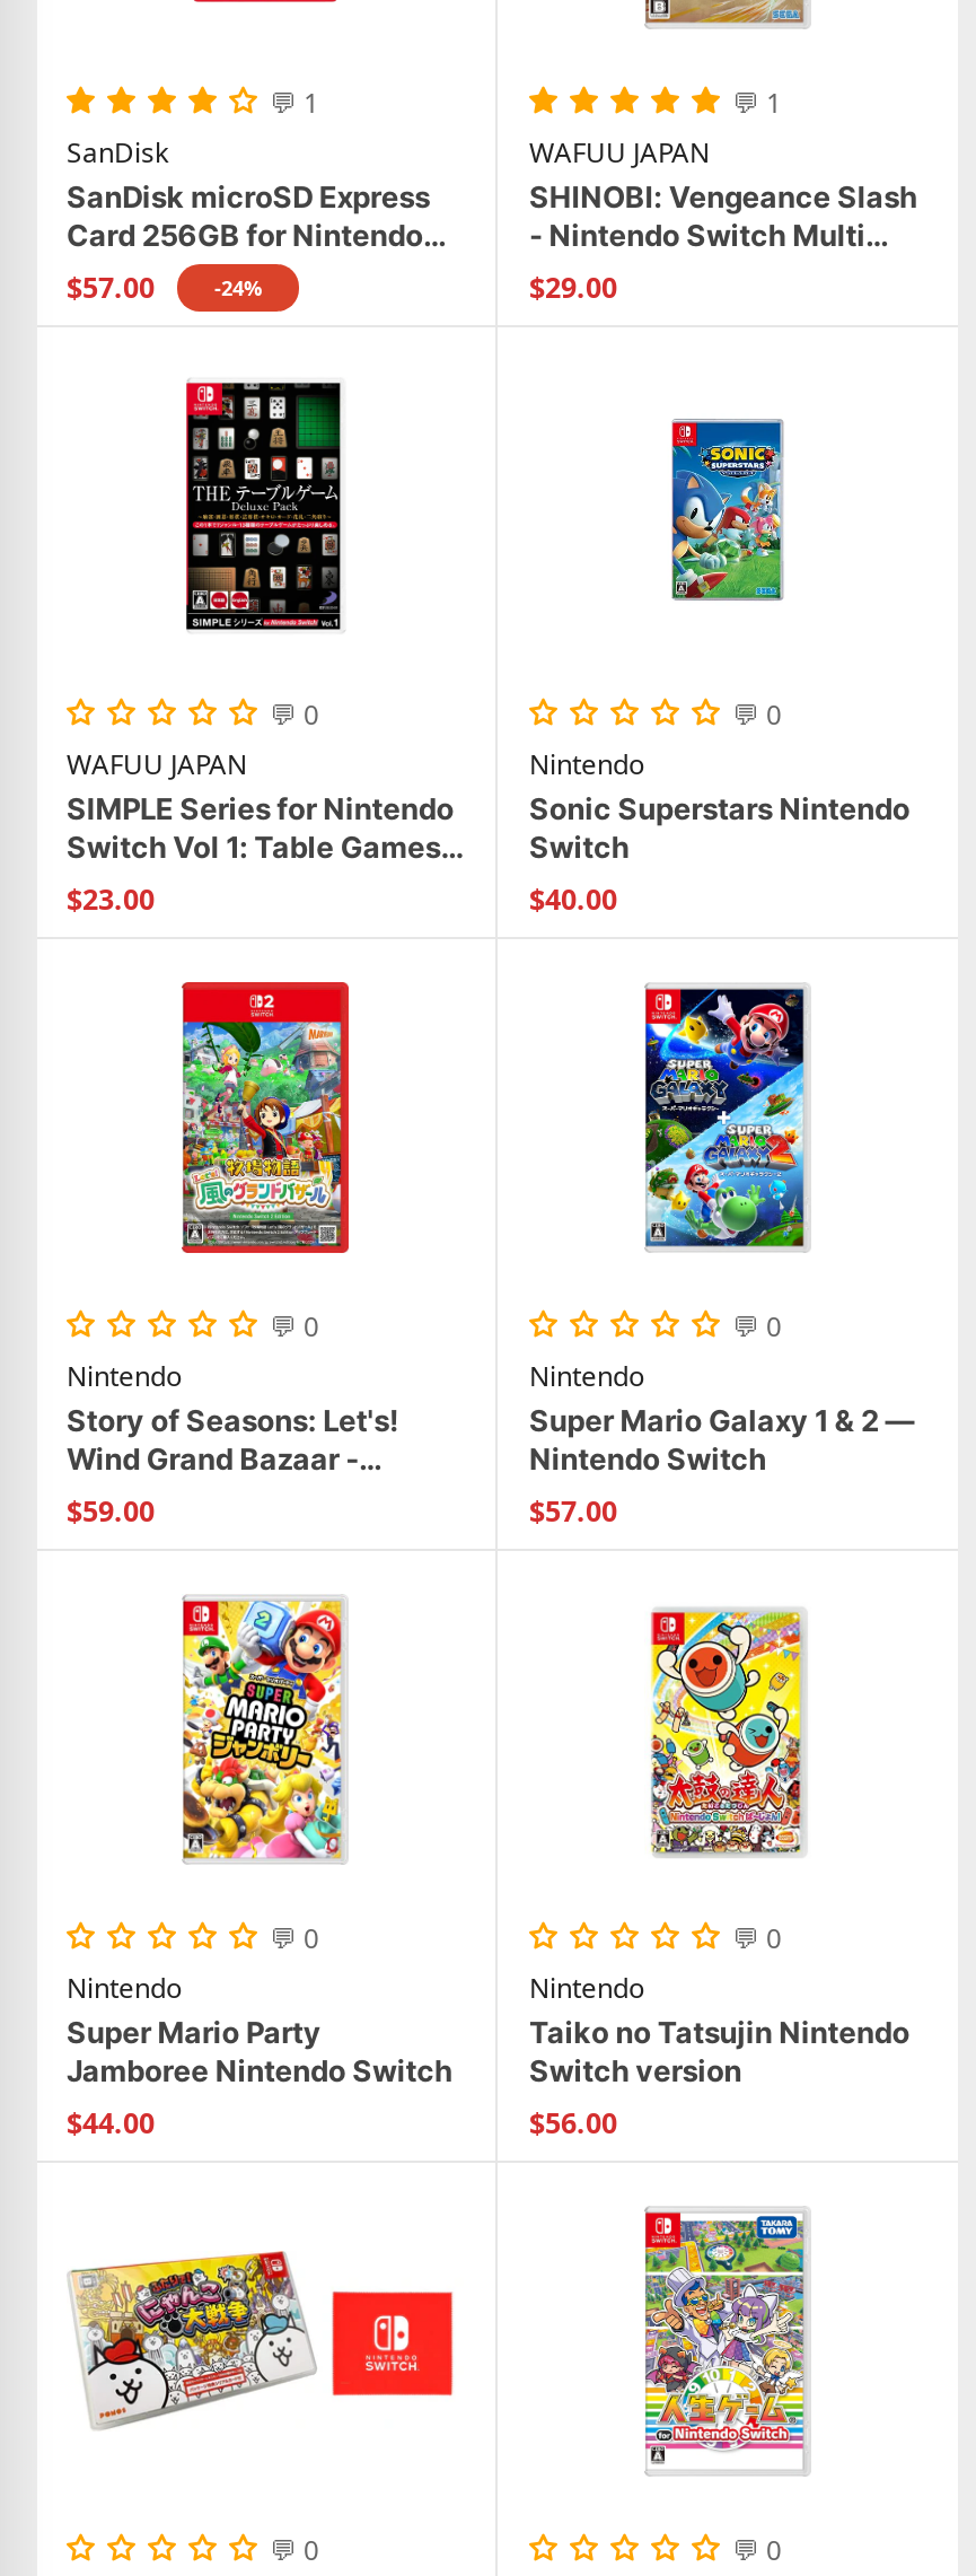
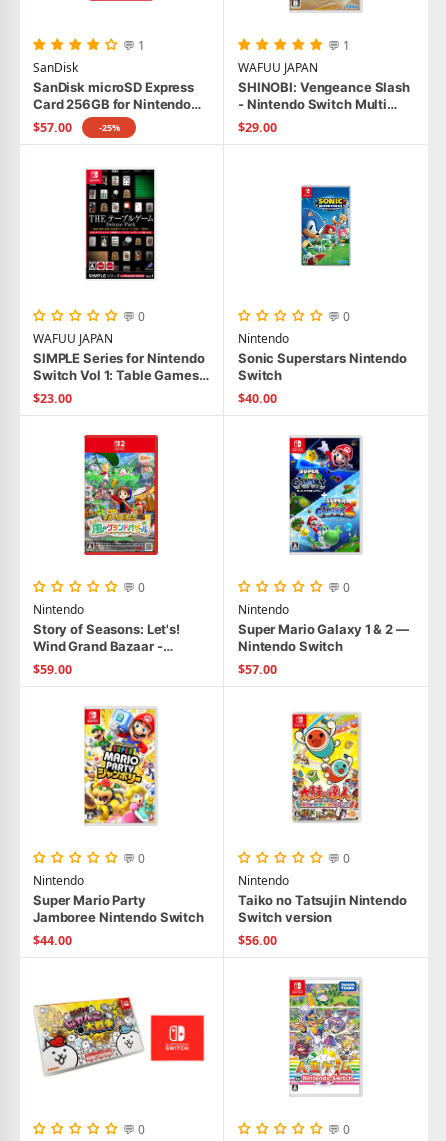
[214,273,262,303] -24% -> [98,121,119,134] -25%

